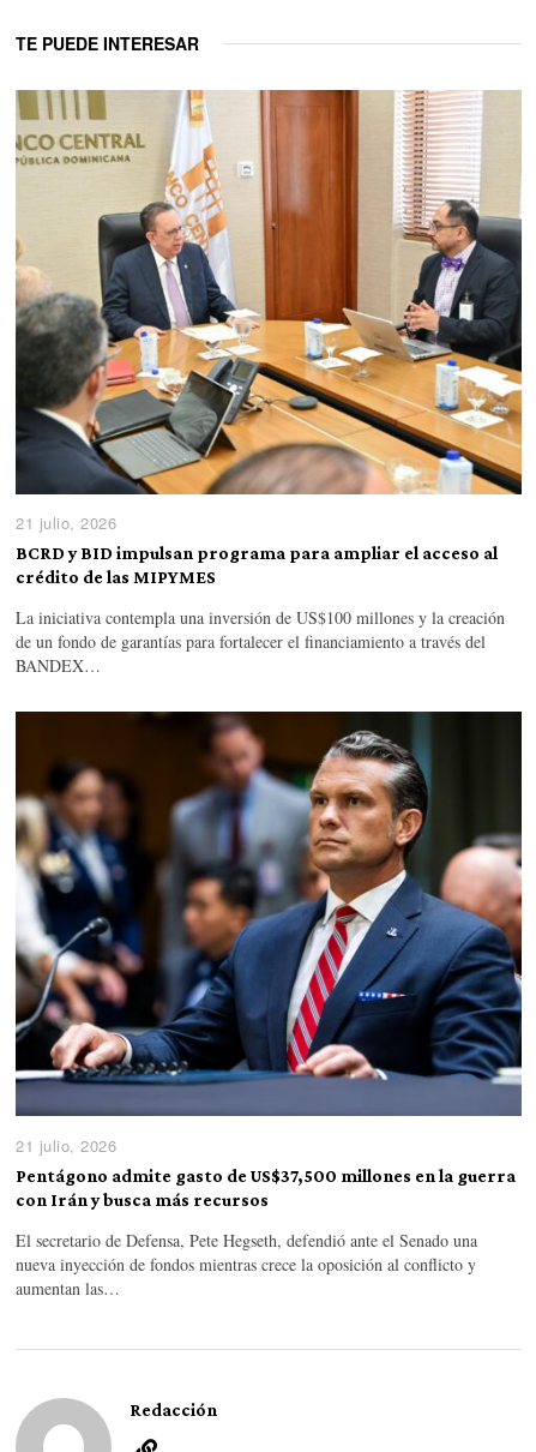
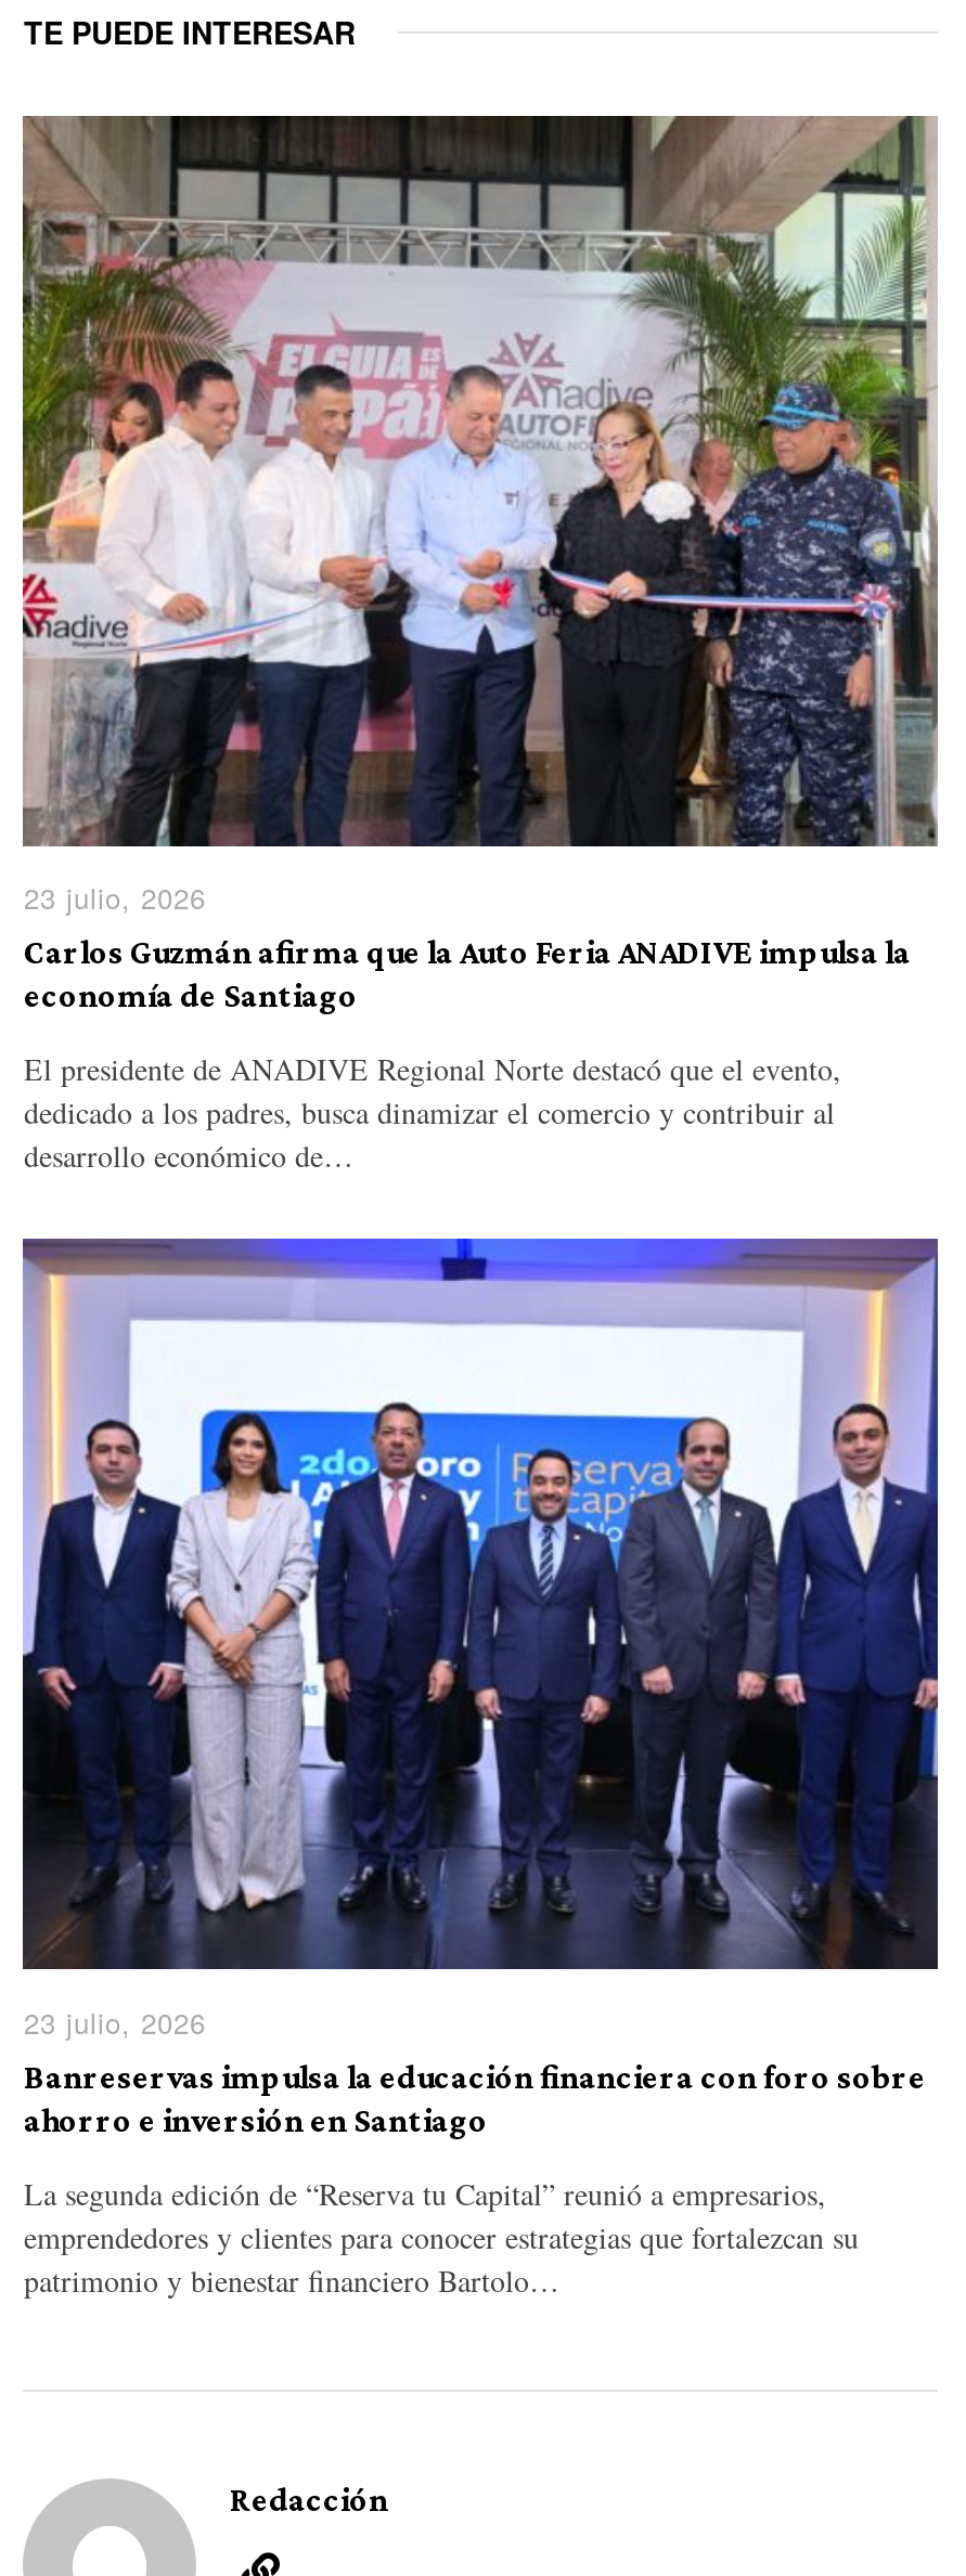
[14,89,523,587] [image] | 21 julio, 2026 | BCRD y BID impulsan programa para ampliar el acceso al | crédito de las MIPYMES -> [21,114,940,1014] [image] | 23 julio, 2026 | Carlos Guzmán afirma que la Auto Feria ANADIVE impulsa la | economía de Santiago
[16,607,505,677] La iniciativa contempla una inversión de US$100 millones y la creación | de un fondo de garantías para fortalecer el financiamiento a través del | BANDEX… -> [24,1049,841,1177] El presidente de ANADIVE Regional Norte destacó que el evento, | dedicado a los padres, busca dinamizar el comercio y contribuir al | desarrollo económico de…
[14,710,523,1210] [image] | 21 julio, 2026 | Pentágono admite gasto de US$37,500 millones en la guerra | con Irán y busca más recursos -> [21,1237,940,2138] [image] | 23 julio, 2026 | Banreservas impulsa la educación financiera con foro sobre | ahorro e inversión en Santiago
[16,1229,478,1300] El secretario de Defensa, Pete Hegseth, defendió ante el Senado una | nueva inyección de fondos mientras crece la oposición al conflicto y | aumentan las… -> [24,2173,858,2301] La segunda edición de “Reserva tu Capital” reunió a empresarios, | emprendedores y clientes para conocer estrategias que fortalezcan su | patrimonio y bienestar financiero Bartolo…

